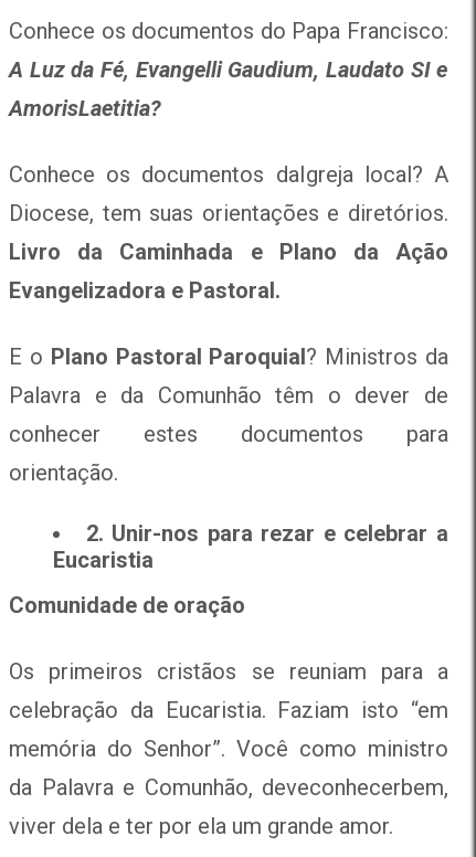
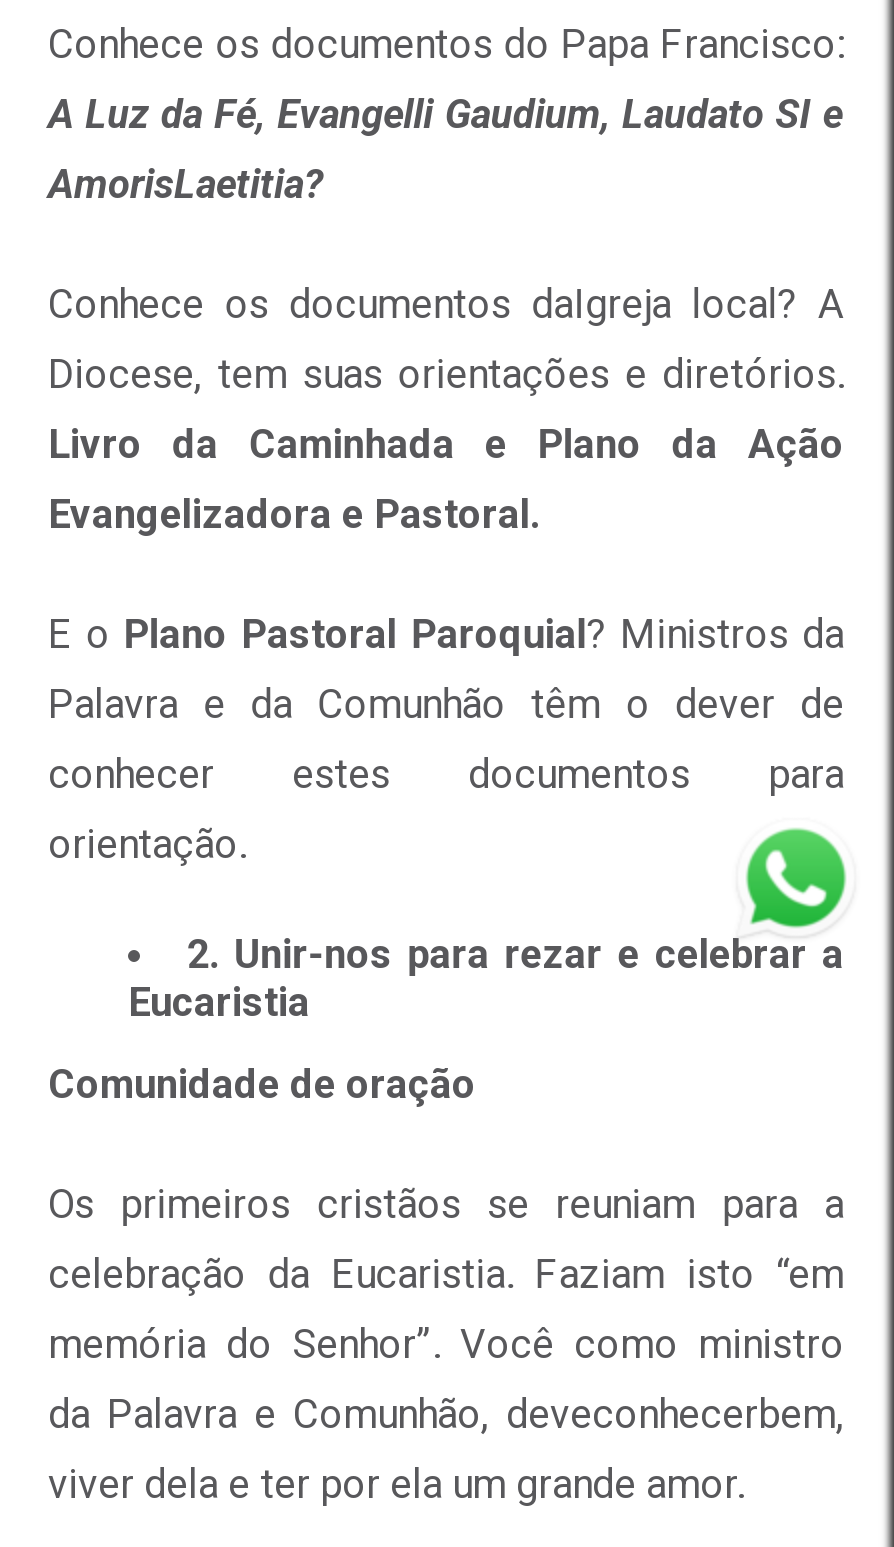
none -> [744,826,848,924] [image]

